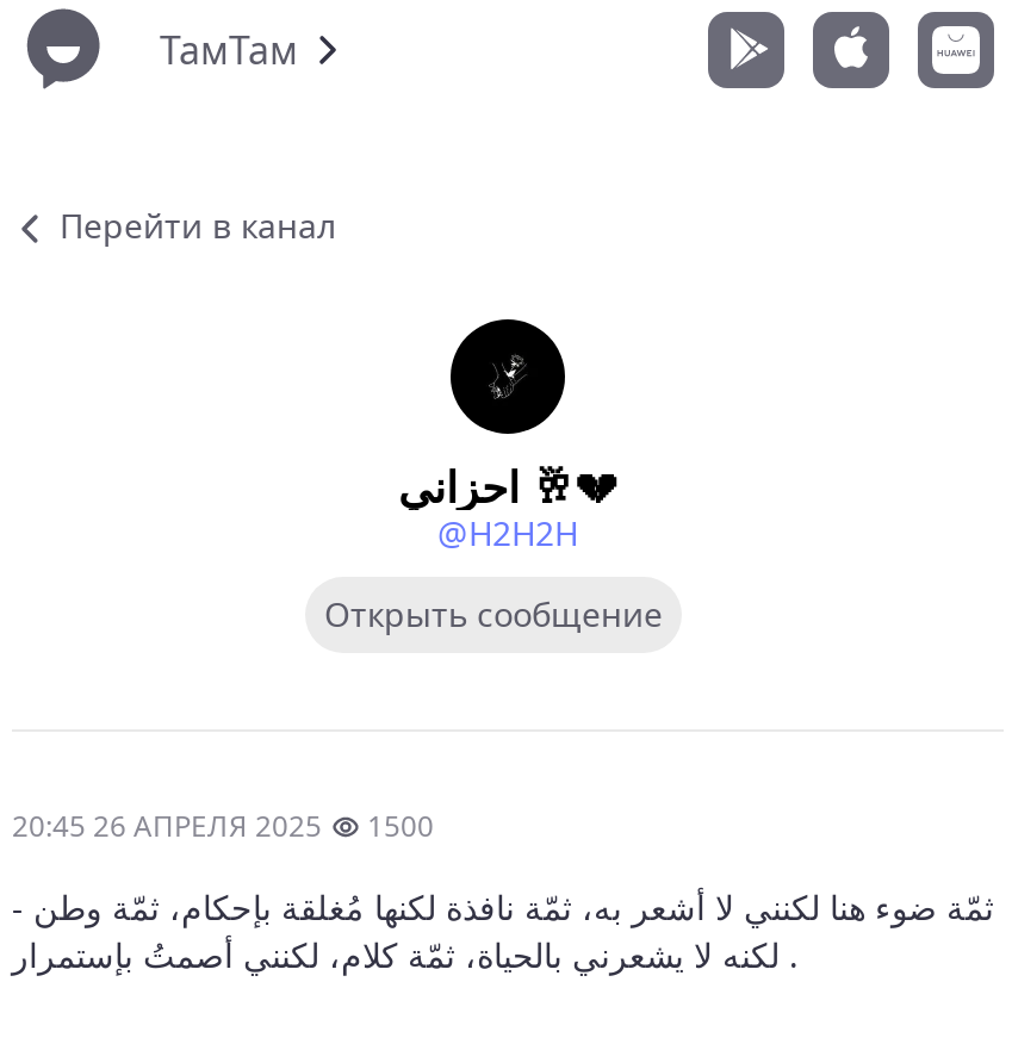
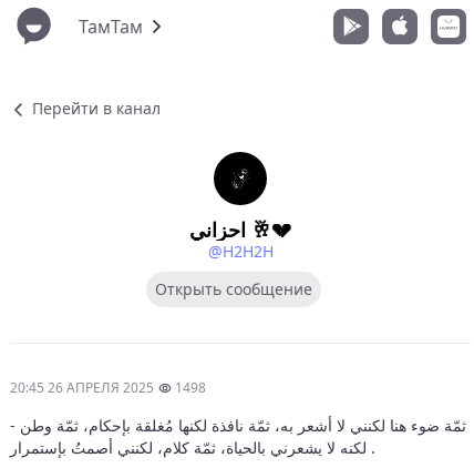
[12,806,434,846] 20:45 26 АПРЕЛЯ 2025 1500 -> [10,378,206,397] 20:45 26 АПРЕЛЯ 2025 1498

